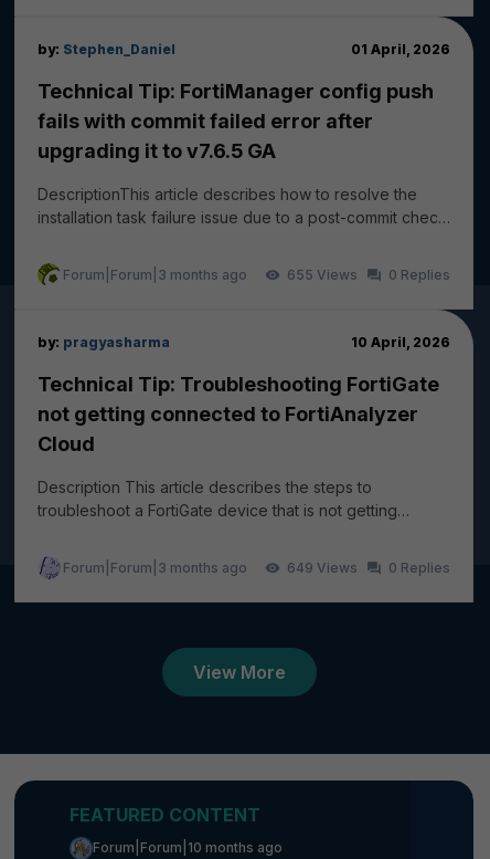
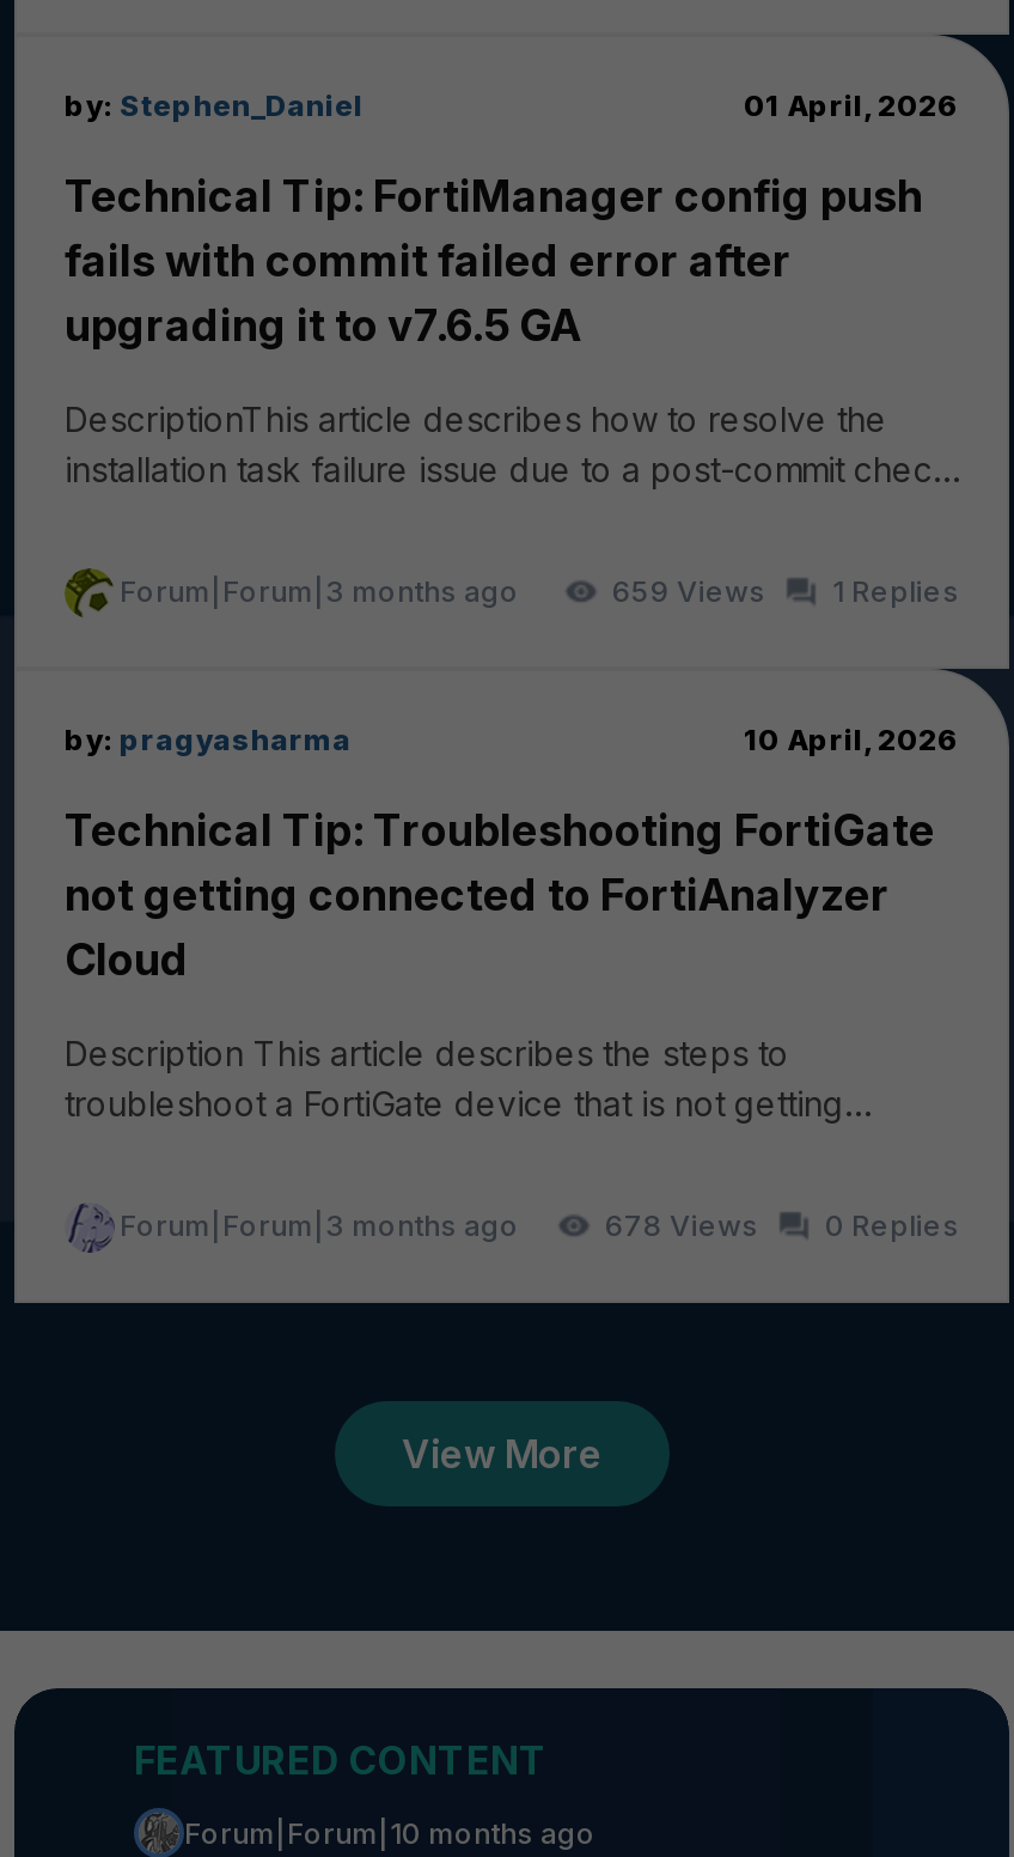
[287,266,313,283] 655 -> [612,574,670,610] 659
[388,266,397,283] 0 -> [832,574,844,610] 1
[287,559,313,576] 649 -> [605,1208,662,1244] 678

